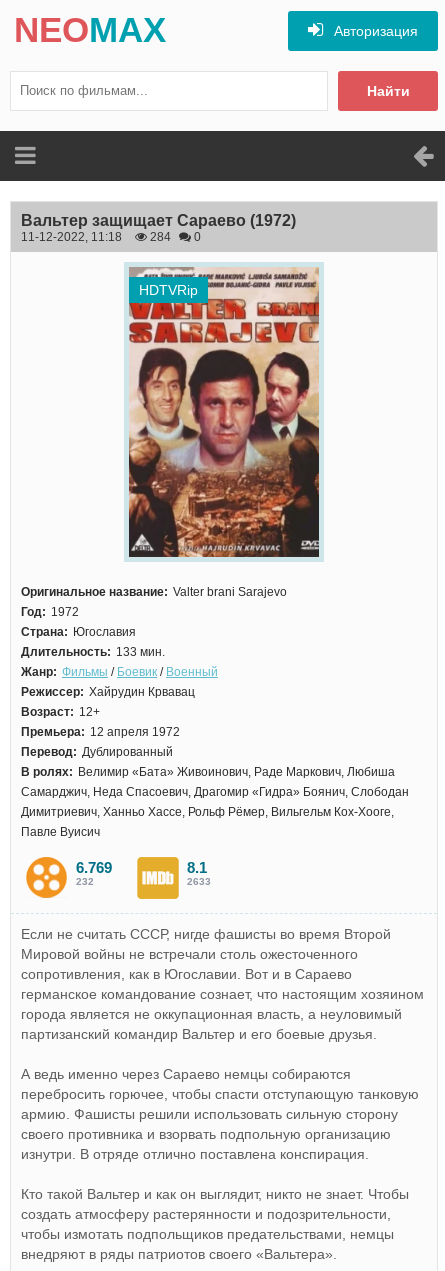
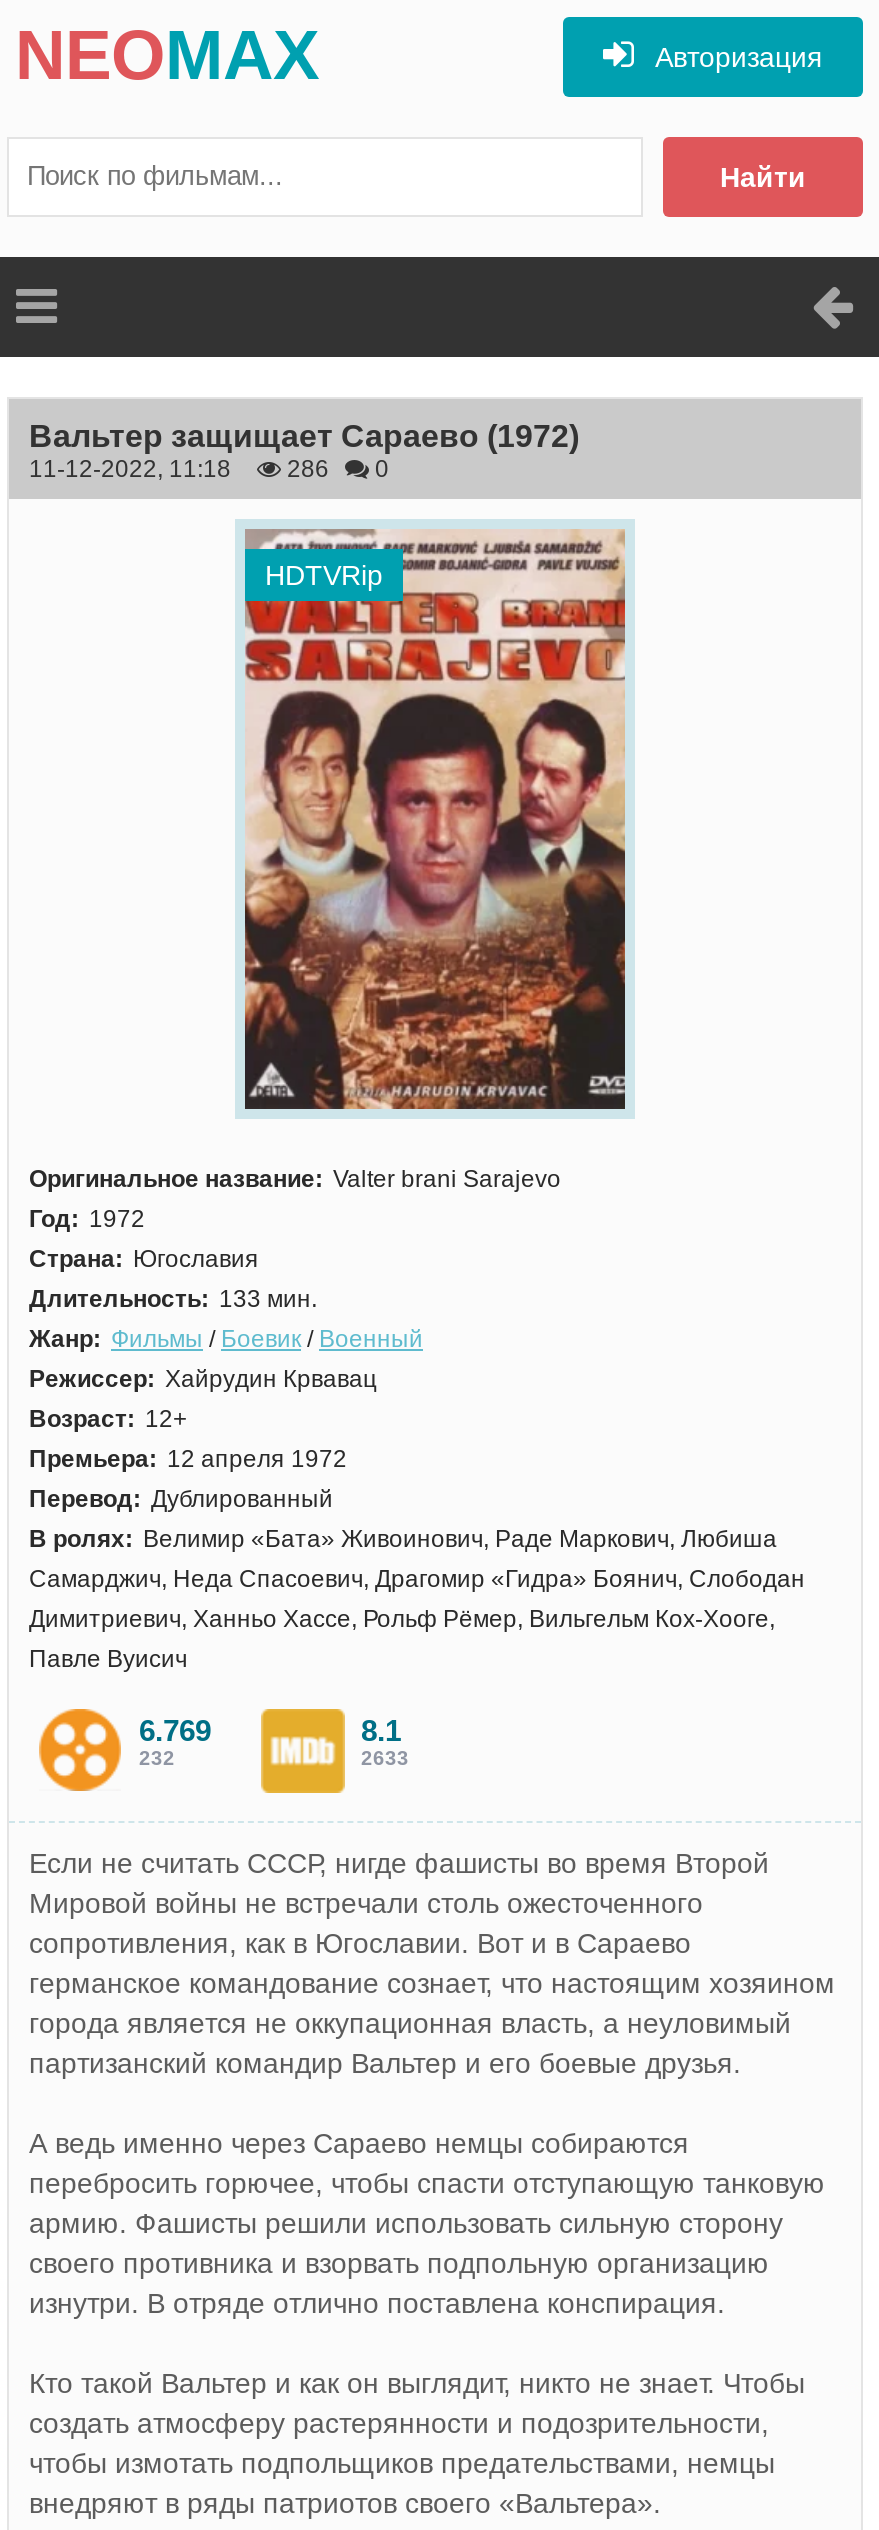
[21,230,201,244] 11-12-2022, 11:18 284 0 -> [29,455,389,483] 11-12-2022, 11:18 286 0

